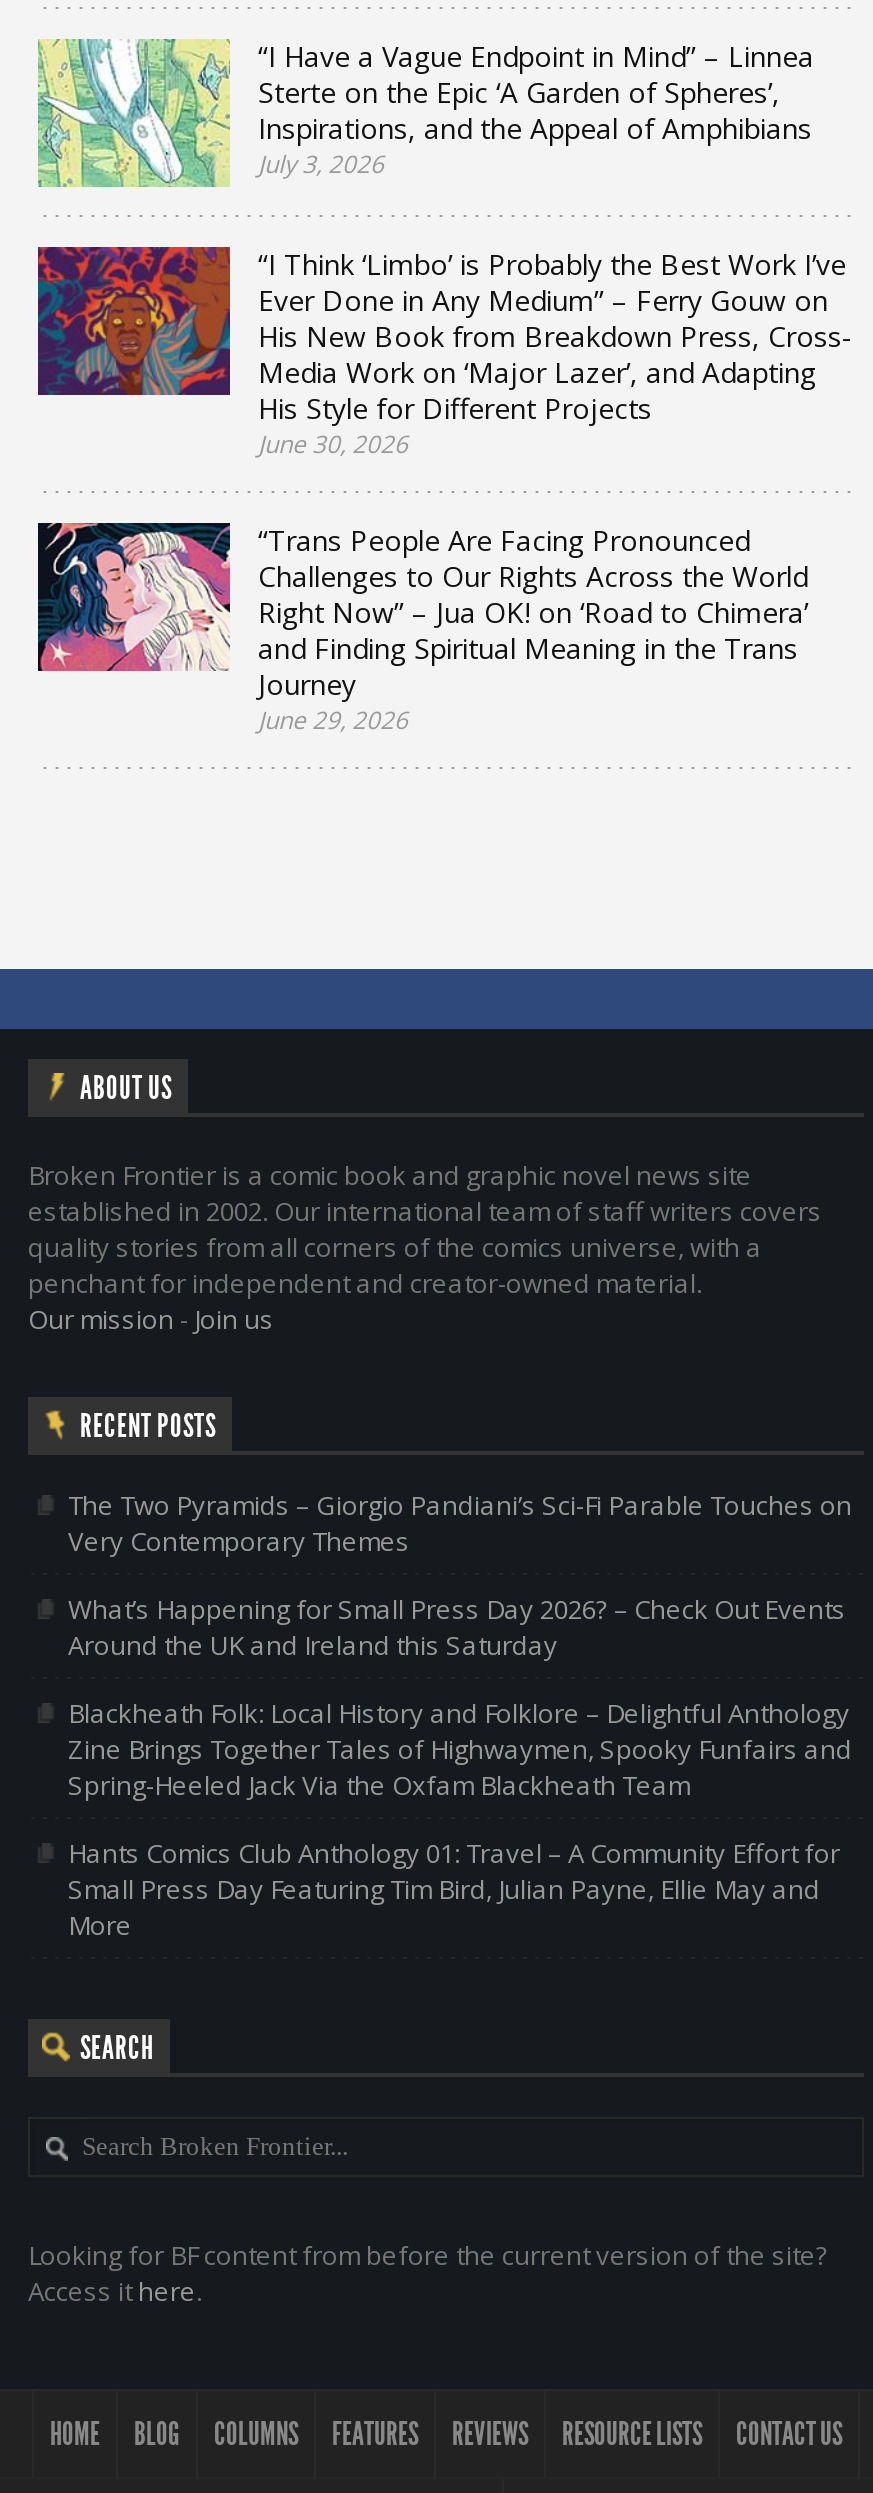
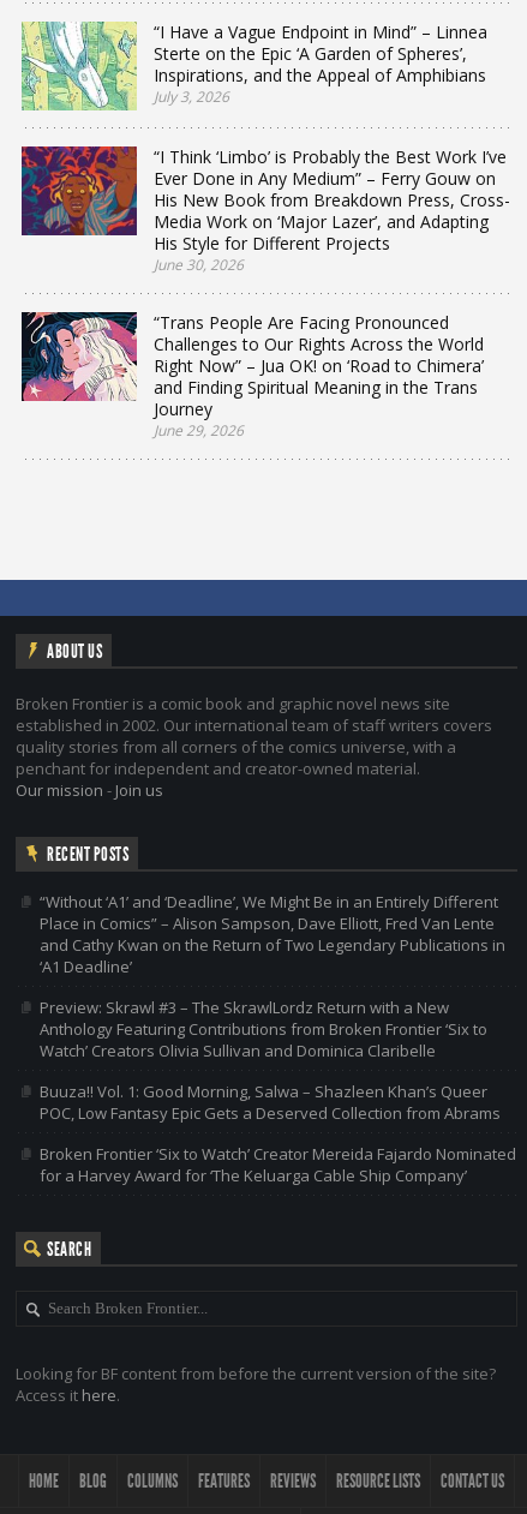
[68,1487,852,1559] The Two Pyramids – Giorgio Pandiani’s Sci-Fi Parable Touches on | Very Contemporary Themes -> [40,891,505,977] “Without ‘A1’ and ‘Deadline’, We Might Be in an Entirely Different | Place in Comics” – Alison Sampson, Dave Elliott, Fred Van Lente | and Cathy Kwan on the Return of Two Legendary Publications in | ‘A1 Deadline’
[68,1591,846,1663] What’s Happening for Small Press Day 2026? – Check Out Events | Around the UK and Ireland this Saturday -> [40,997,487,1061] Preview: Skrawl #3 – The SkrawlLordz Return with a New | Anthology Featuring Contributions from Broken Frontier ‘Six to | Watch’ Creators Olivia Sullivan and Dominica Claribelle
[68,1695,852,1803] Blackheath Folk: Local History and Folklore – Delightful Anthology | Zine Brings Together Tales of Highwaymen, Spooky Funfairs and | Spring-Heeled Jack Via the Oxfam Blackheath Team -> [40,1081,501,1124] Buuza!! Vol. 1: Good Morning, Salwa – Shazleen Khan’s Queer | POC, Low Fantasy Epic Gets a Deserved Collection from Abrams
[68,1835,840,1943] Hants Comics Club Anthology 01: Travel – A Community Effort for | Small Press Day Featuring Tim Bird, Julian Payne, Ellie May and | More -> [40,1143,516,1186] Broken Frontier ‘Six to Watch’ Creator Mereida Fajardo Nominated | for a Harvey Award for ‘The Keluarga Cable Ship Company’

